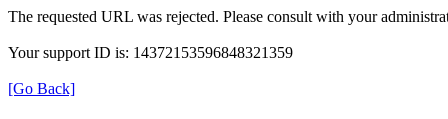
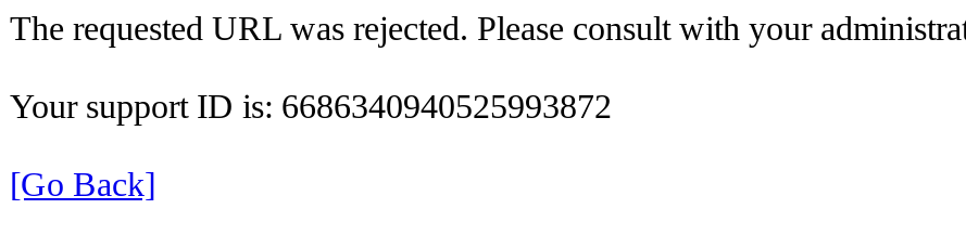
[8,44,293,61] Your support ID is: 14372153596848321359 -> [10,88,612,125] Your support ID is: 6686340940525993872

